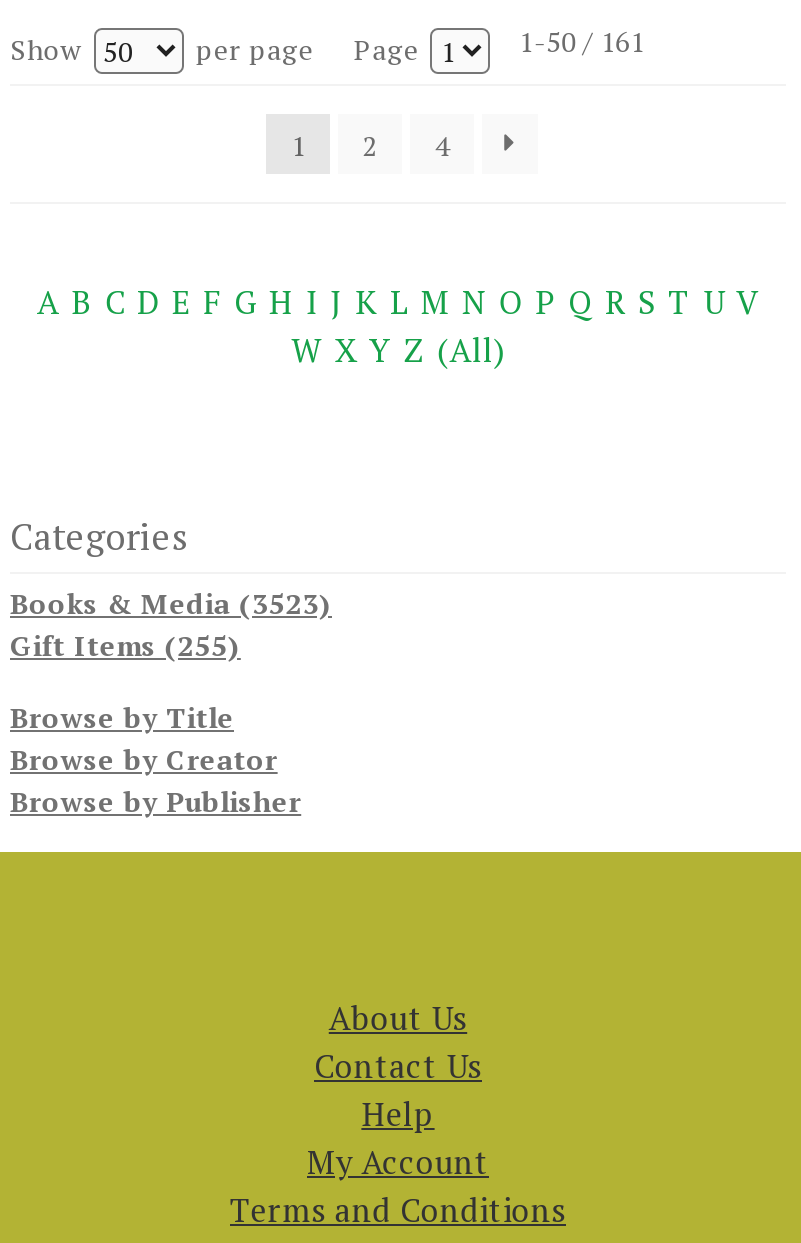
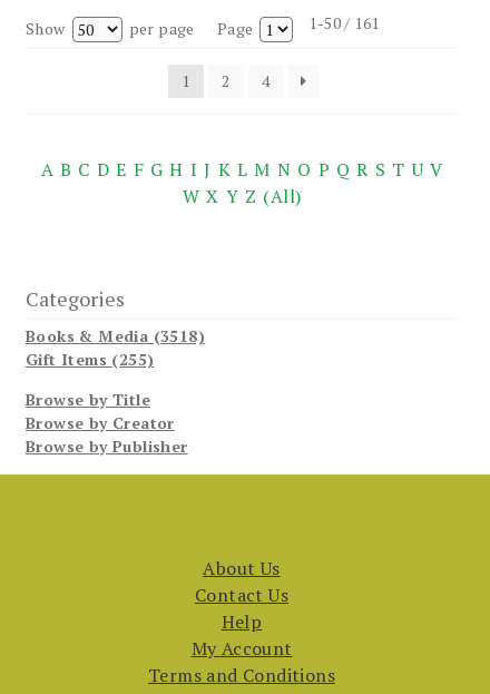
[10,584,332,622] Books & Media (3523) -> [26,326,205,347] Books & Media (3518)

